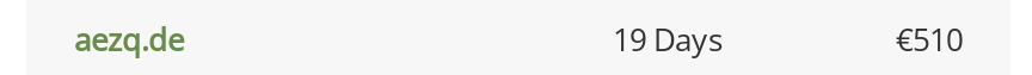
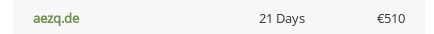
[613,18,723,61] 19 Days -> [258,9,304,27] 21 Days

